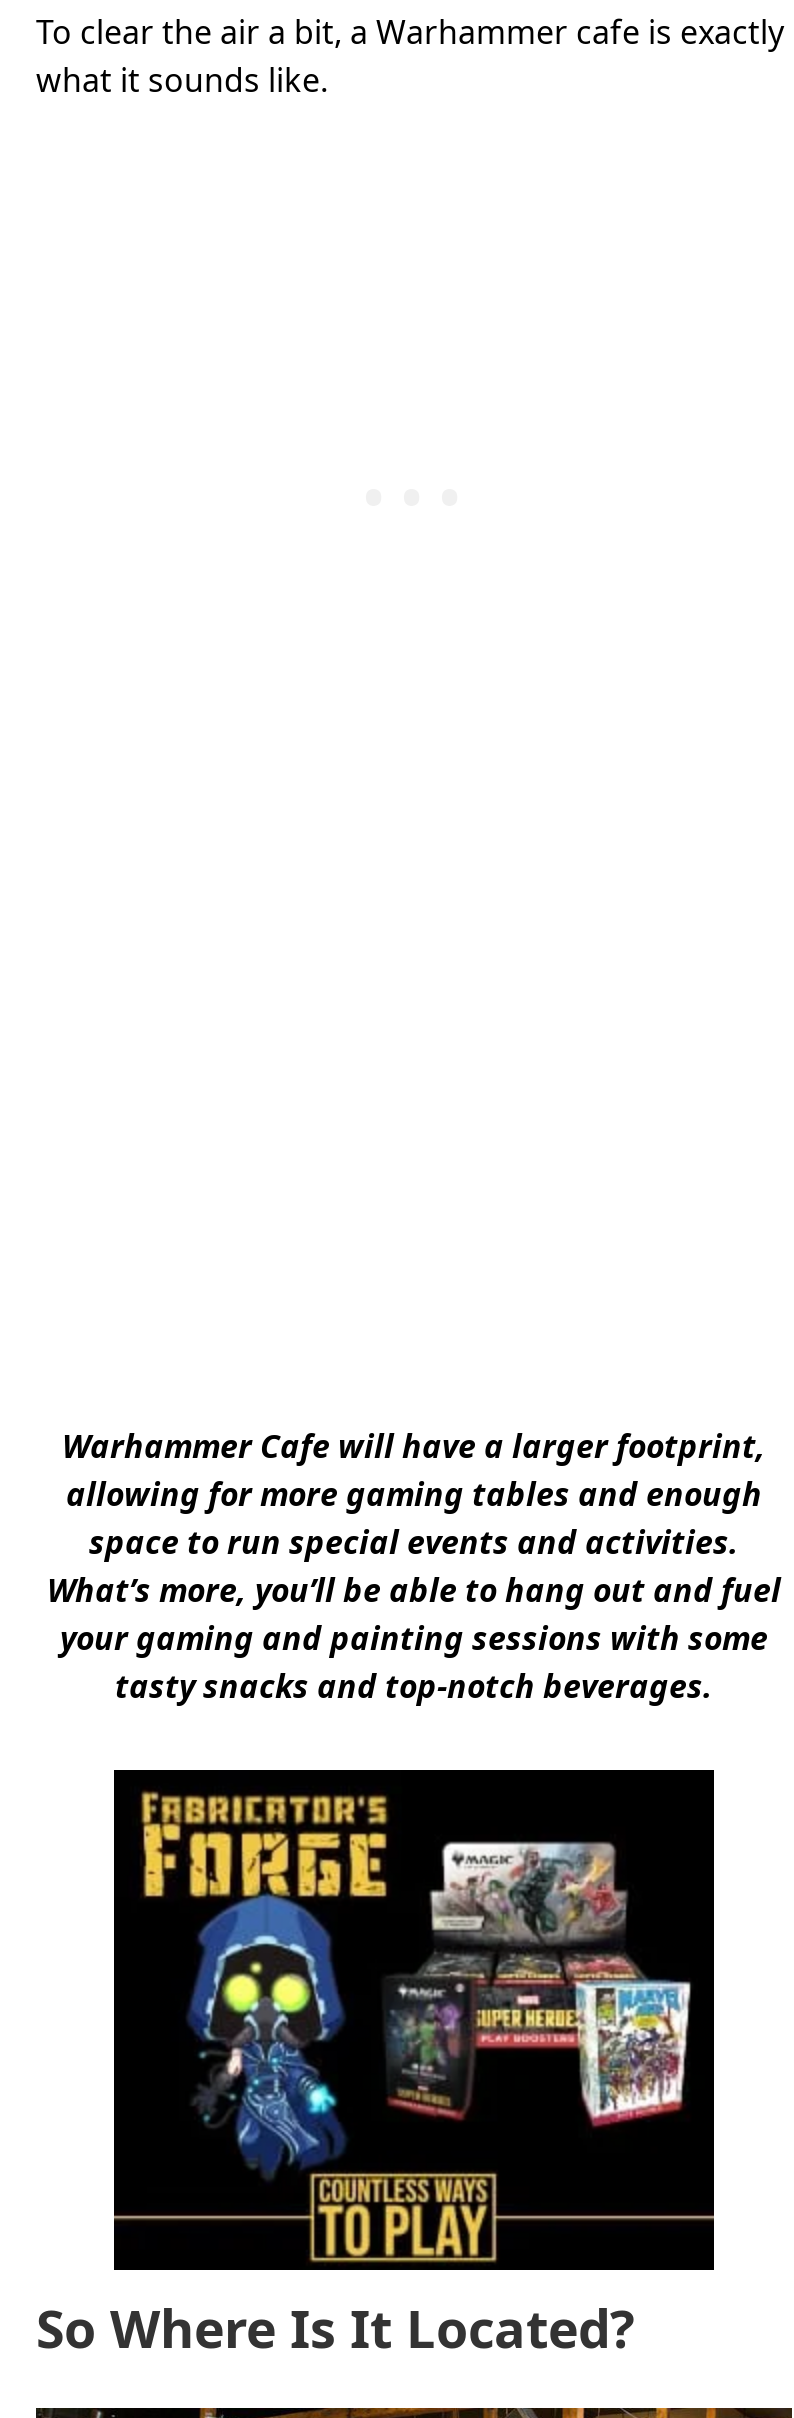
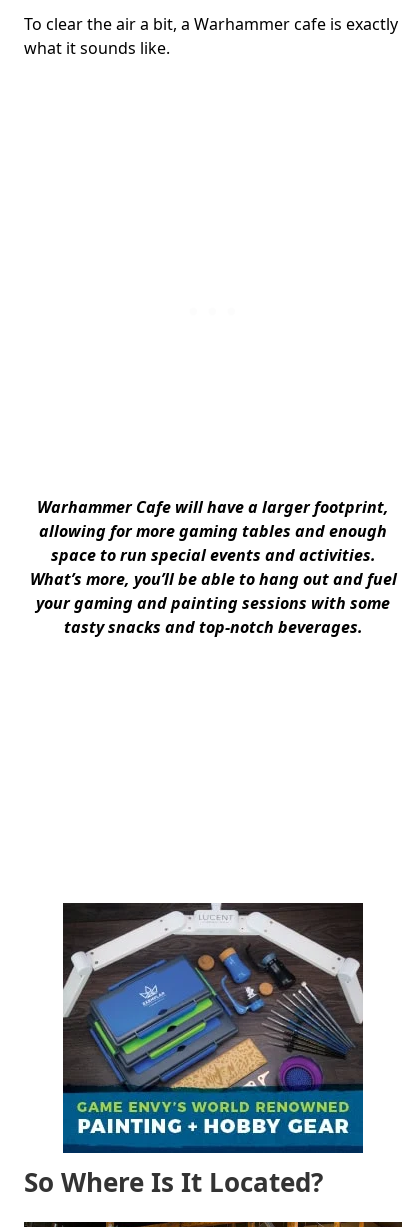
moved [47,1424,781,1708] -> [29,496,396,638]: Warhammer Cafe will have a larger footprint, | allowing for more gaming tables and enough | space to run special events and activities. | What’s more, you’ll be able to hang out and fuel | your gaming and painting sessions with some | tasty snacks and top-notch beverages.
[112,1768,716,2270] [image] -> [62,903,364,1153] [image]

